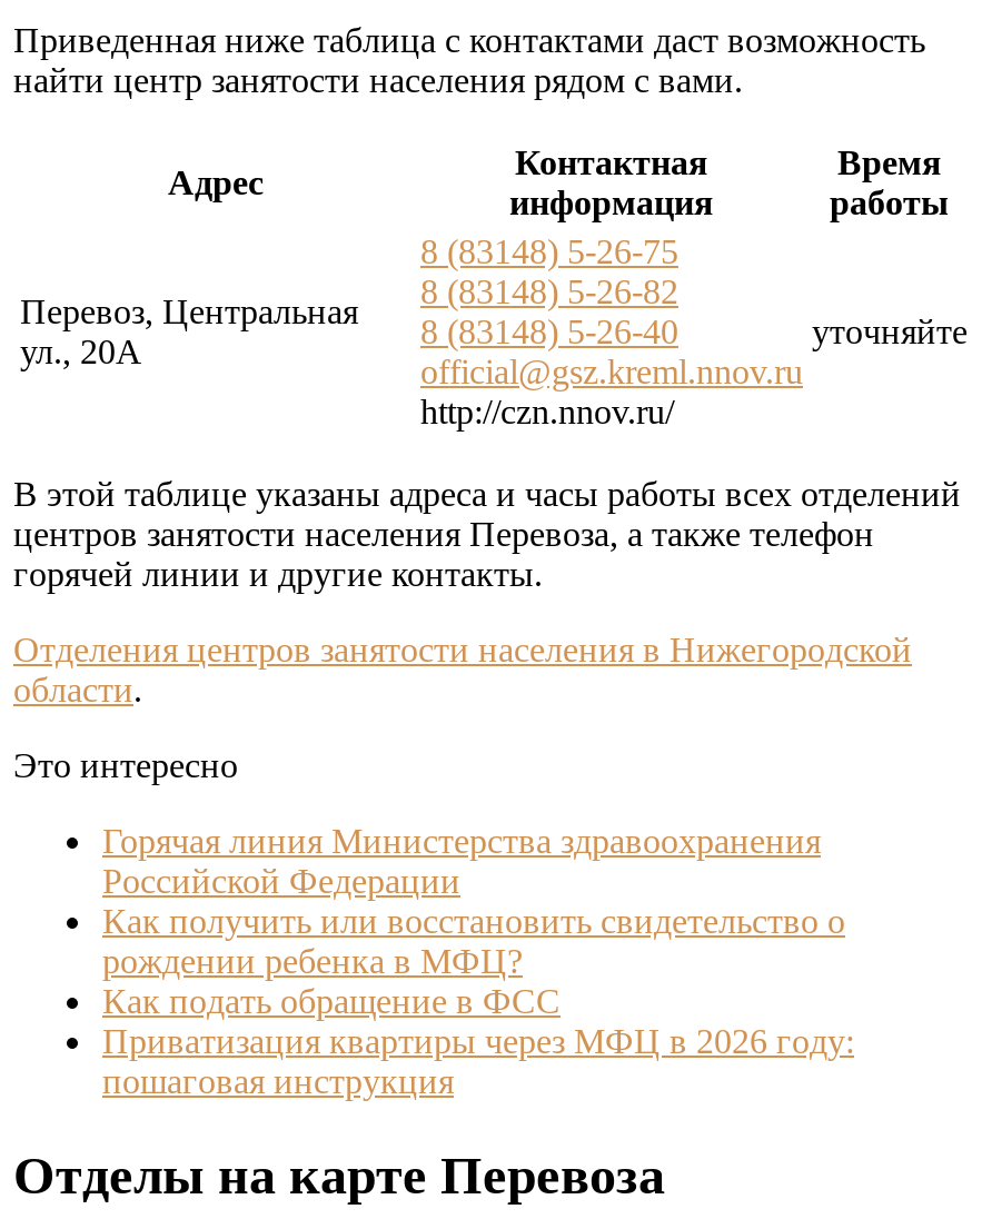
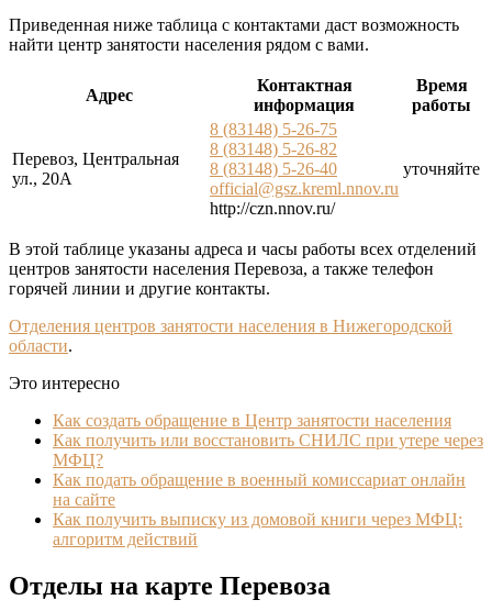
[102,821,854,1099] Горячая линия Министерства здравоохранения | Российской Федерации | Как получить или восстановить свидетельство о | рождении ребенка в МФЦ? | Как подать обращение в ФСС | Приватизация квартиры через МФЦ в 2026 году: | пошаговая инструкция -> [53,411,483,548] Как создать обращение в Центр занятости населения | Как получить или восстановить СНИЛС при утере через | МФЦ? | Как подать обращение в военный комиссариат онлайн | на сайте | Как получить выписку из домовой книги через МФЦ: | алгоритм действий

